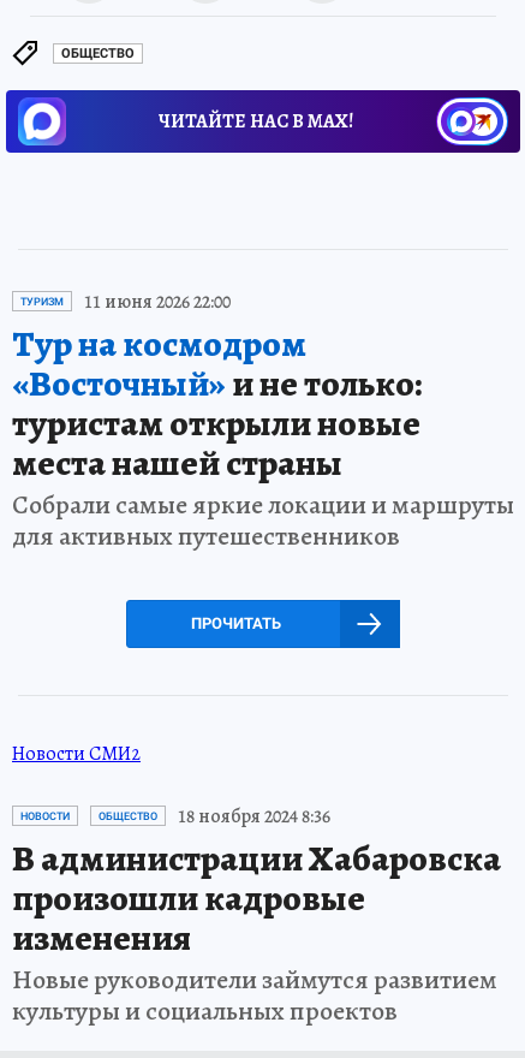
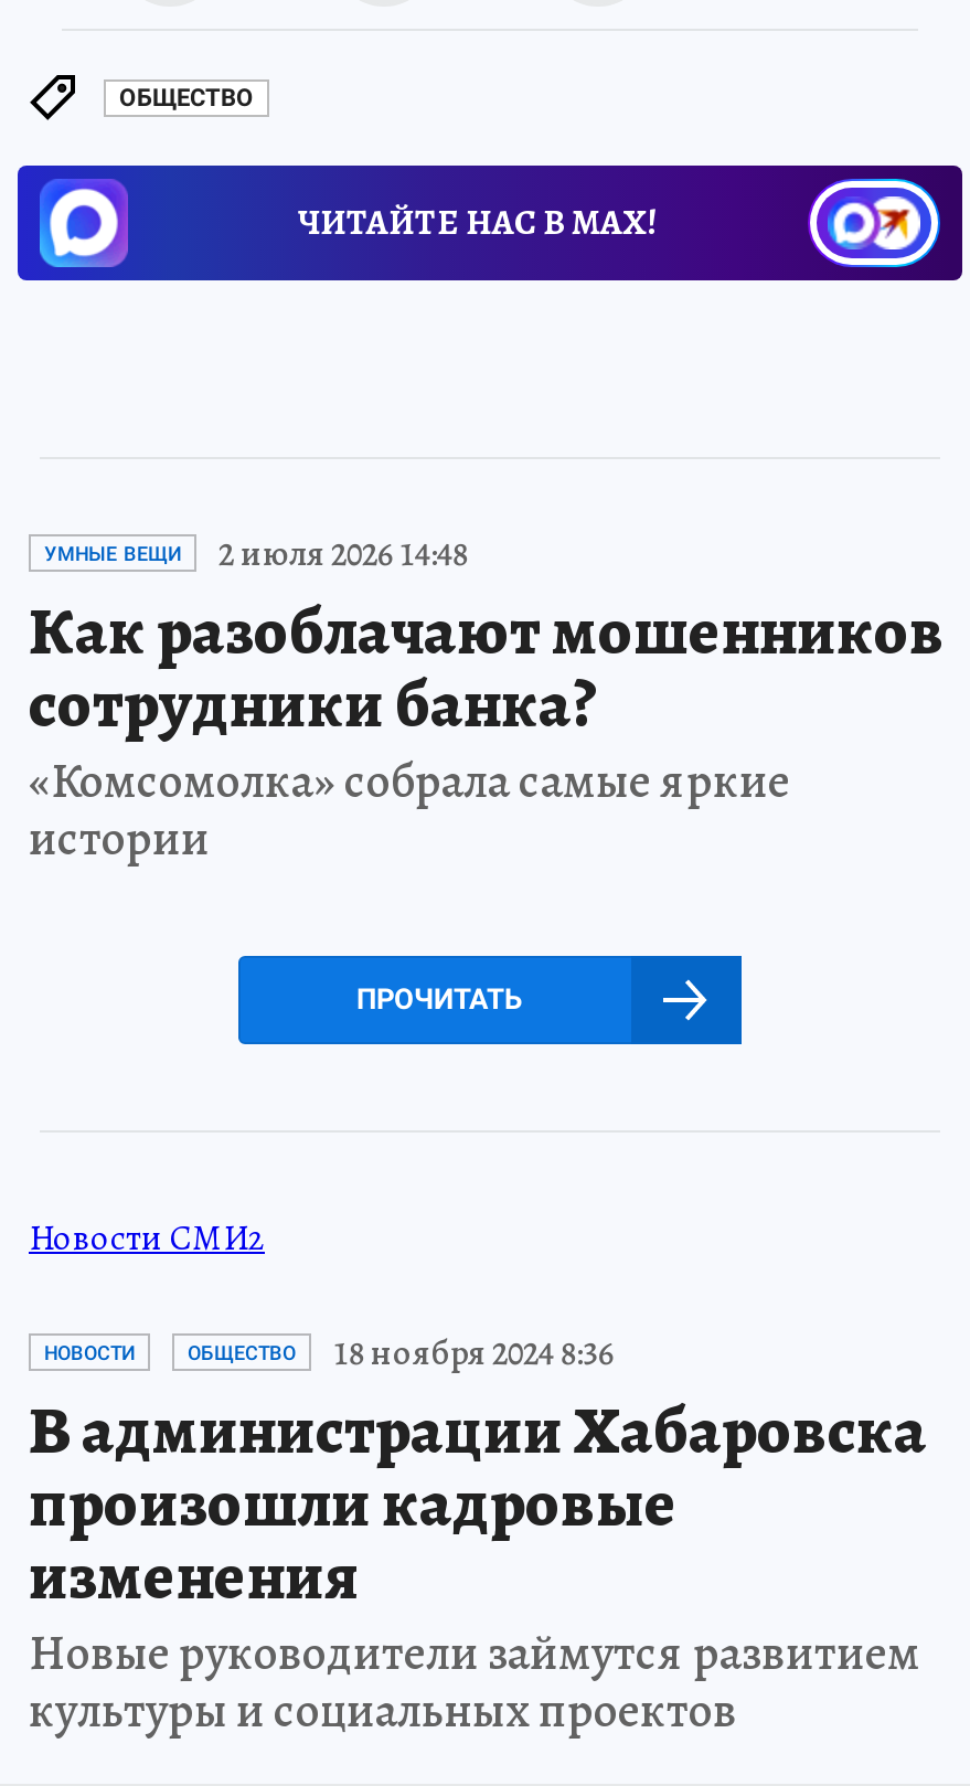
[12,288,514,554] ТУРИЗМ | 11 июня 2026 22:00 | Тур на космодром | «Восточный»и не только: | туристам открыли новые | места нашей страны | Собрали самые яркие локации и маршруты | для активных путешественников -> [29,529,945,871] УМНЫЕ ВЕЩИ | 2 июля 2026 14:48 | Как разоблачают мошенников | сотрудники банка? | «Комсомолка» собрала самые яркие | истории

